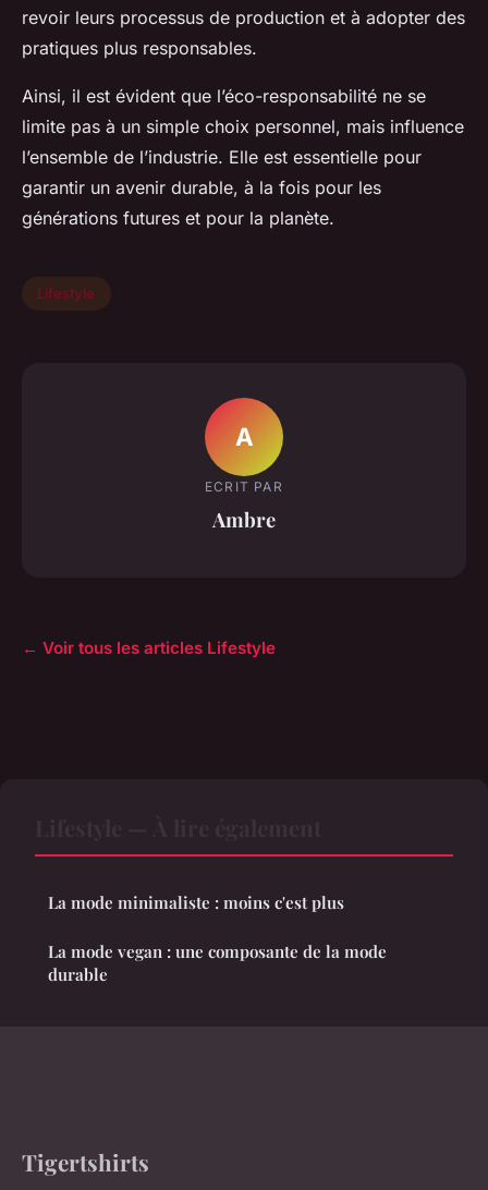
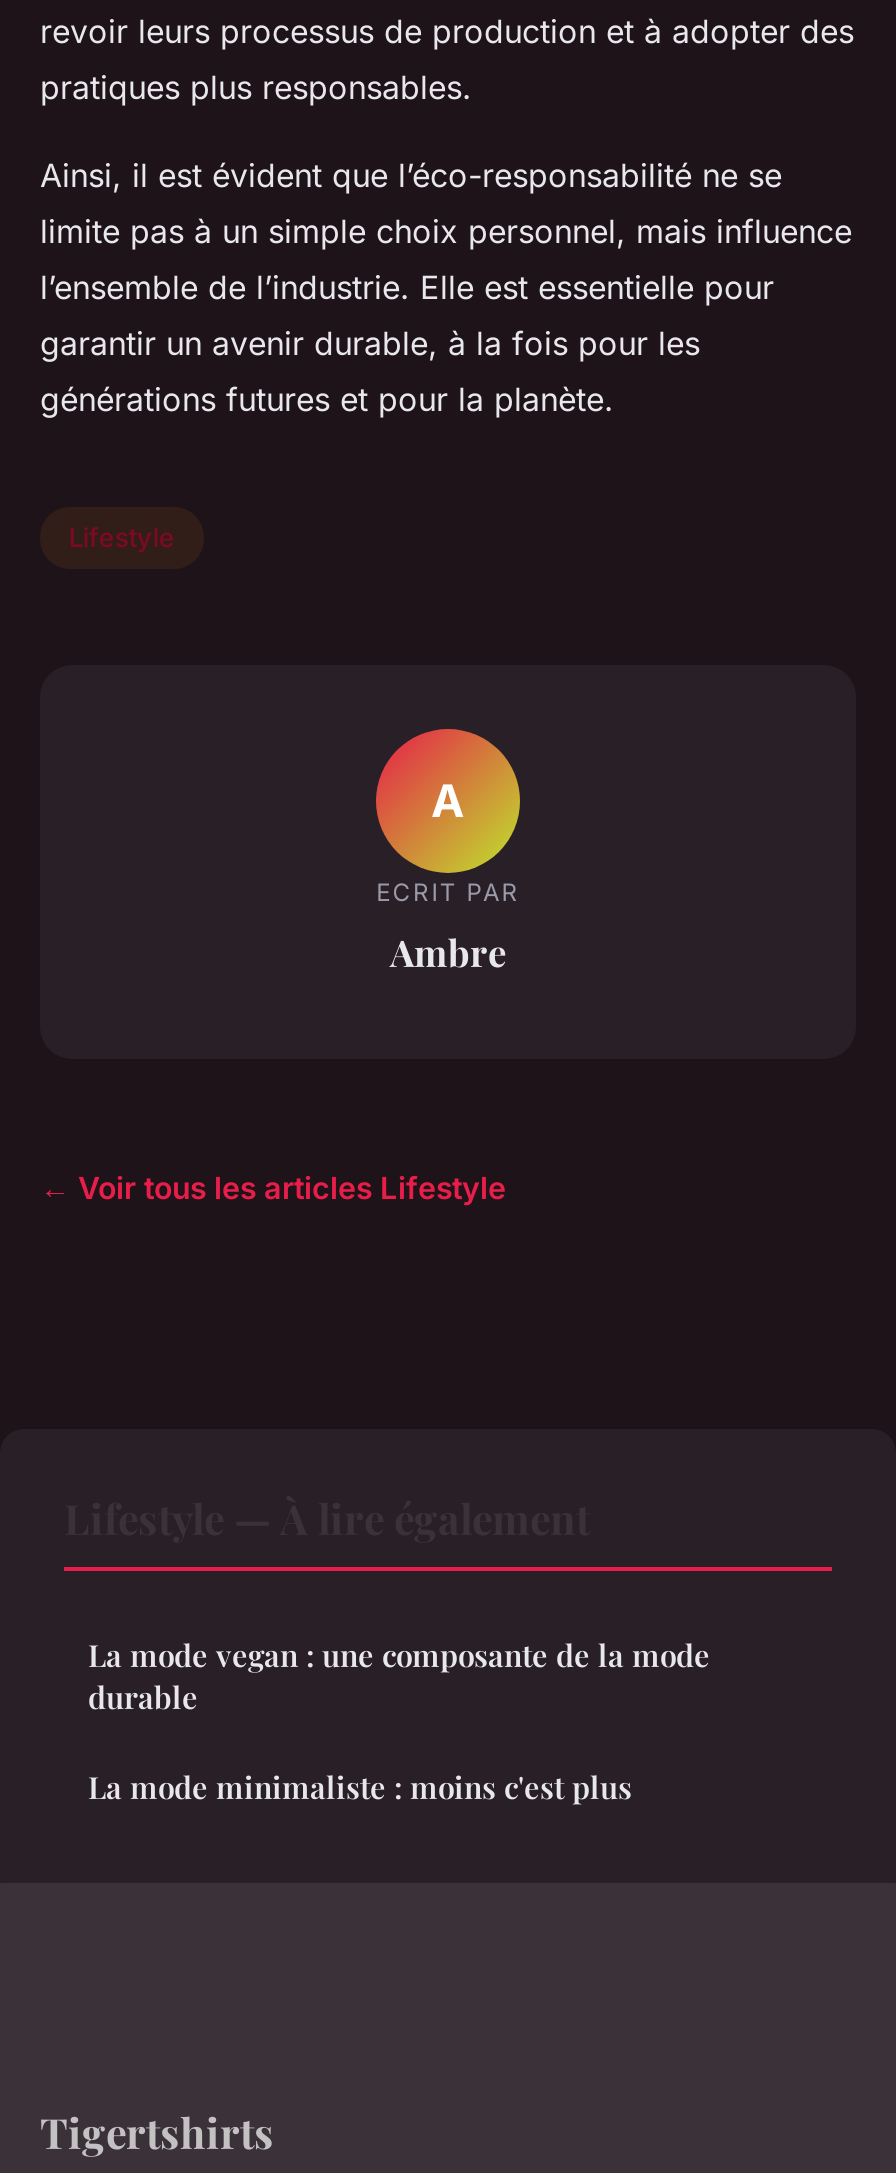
moved [48,892,344,914] -> [88,1768,632,1808]: La mode minimaliste : moins c'est plus
moved [48,941,387,986] -> [88,1636,710,1718]: La mode vegan : une composante de la mode | durable

